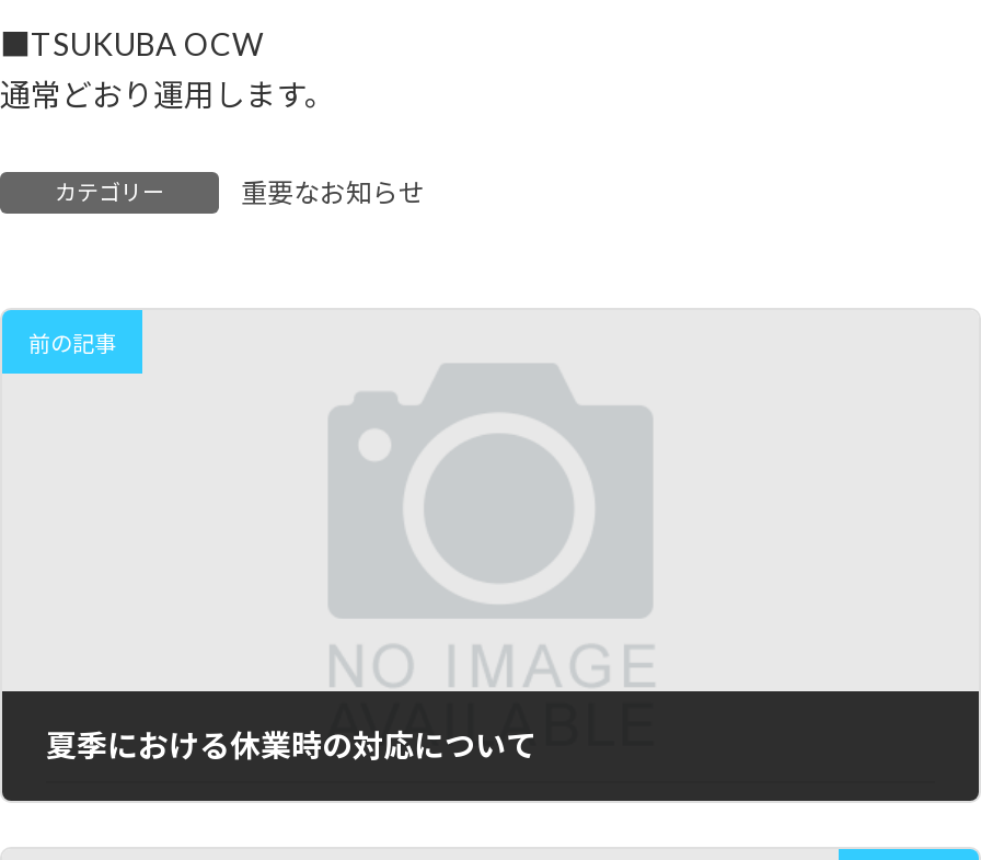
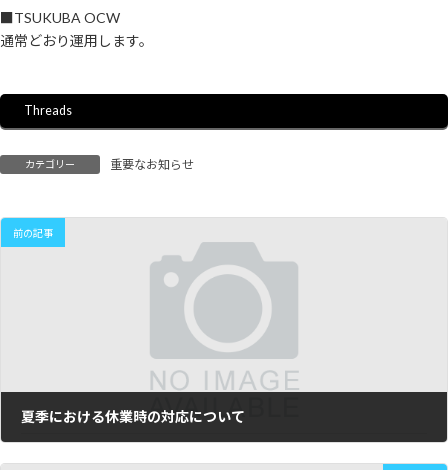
none -> [24,103,72,118] Threads

